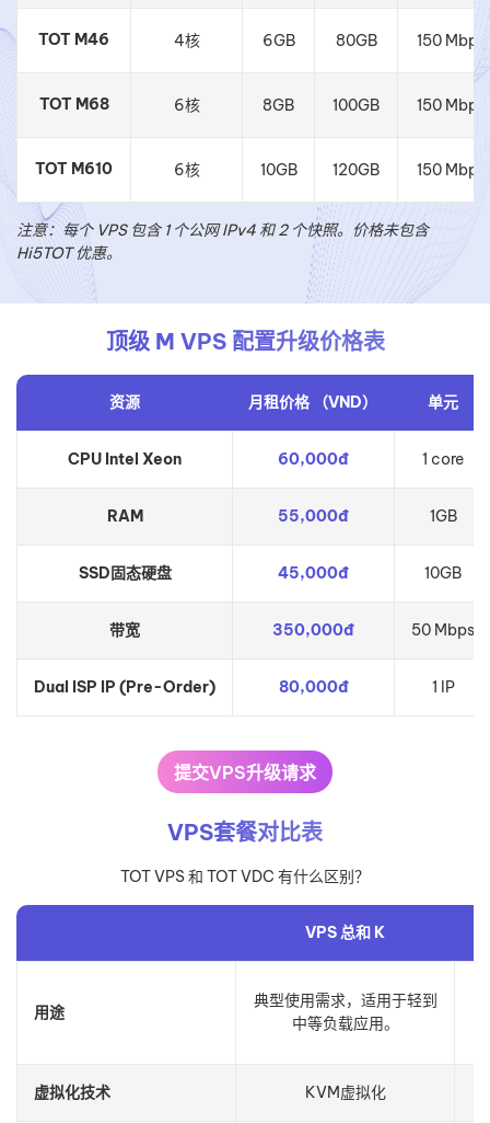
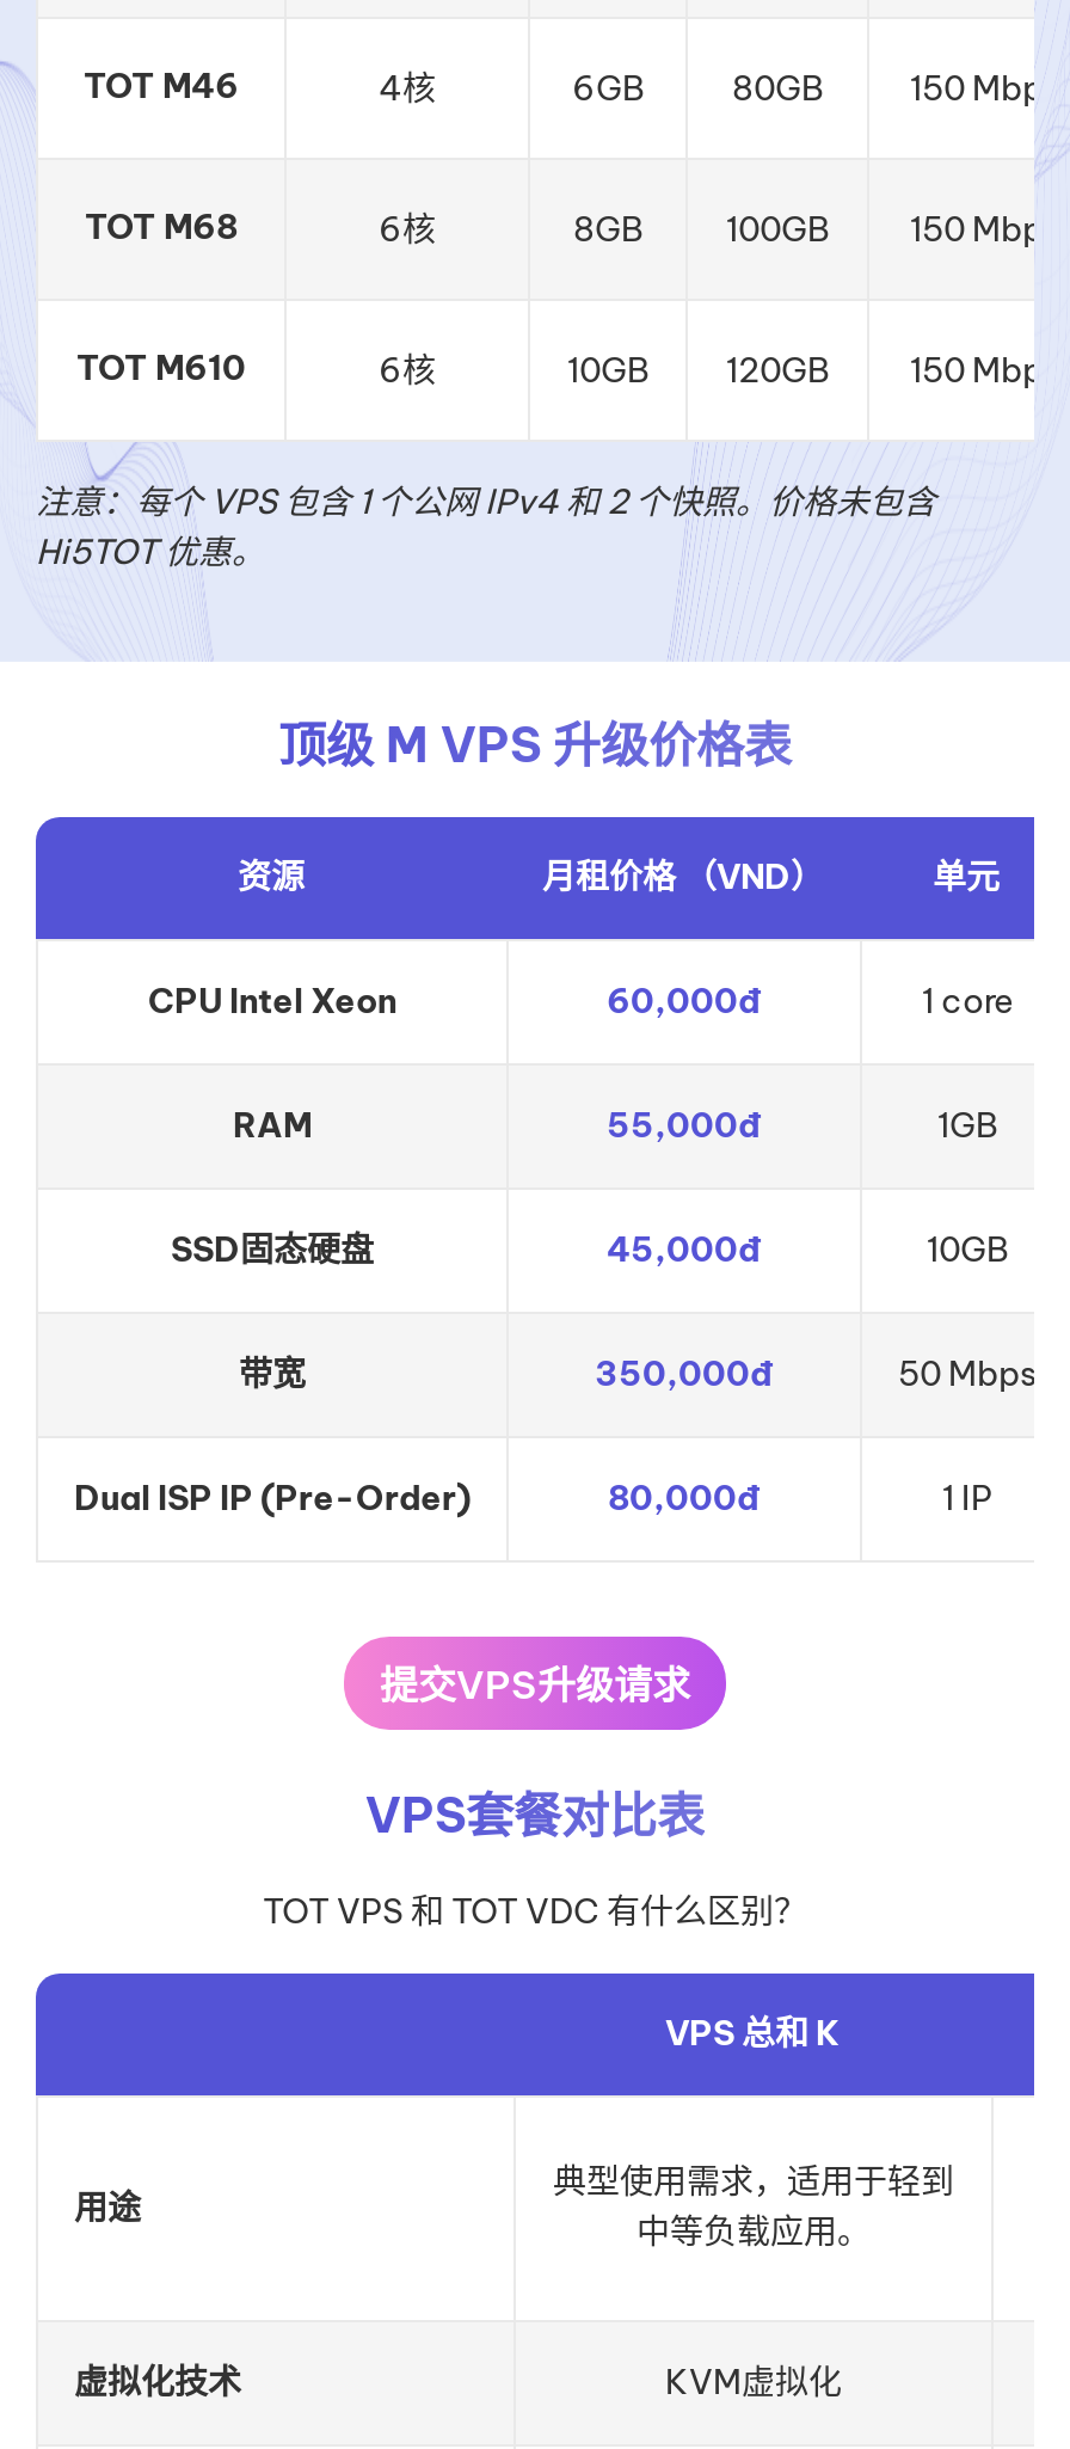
[106,328,384,356] 顶级 M VPS 配置升级价格表 -> [278,716,792,775] 顶级 M VPS 升级价格表

